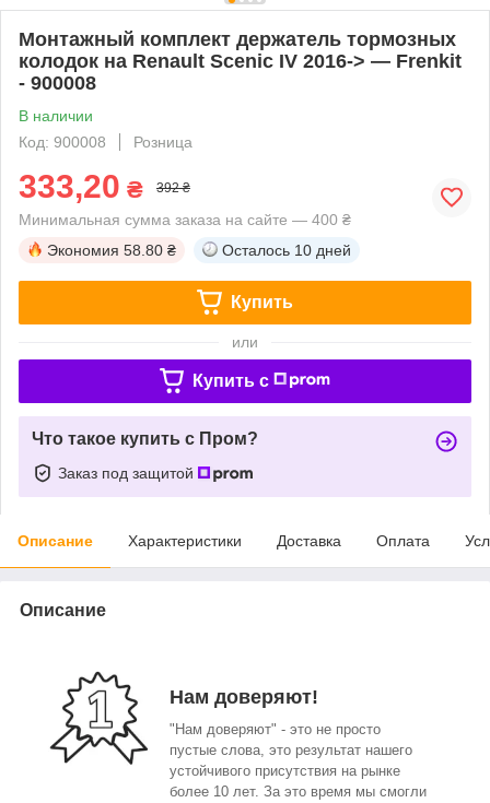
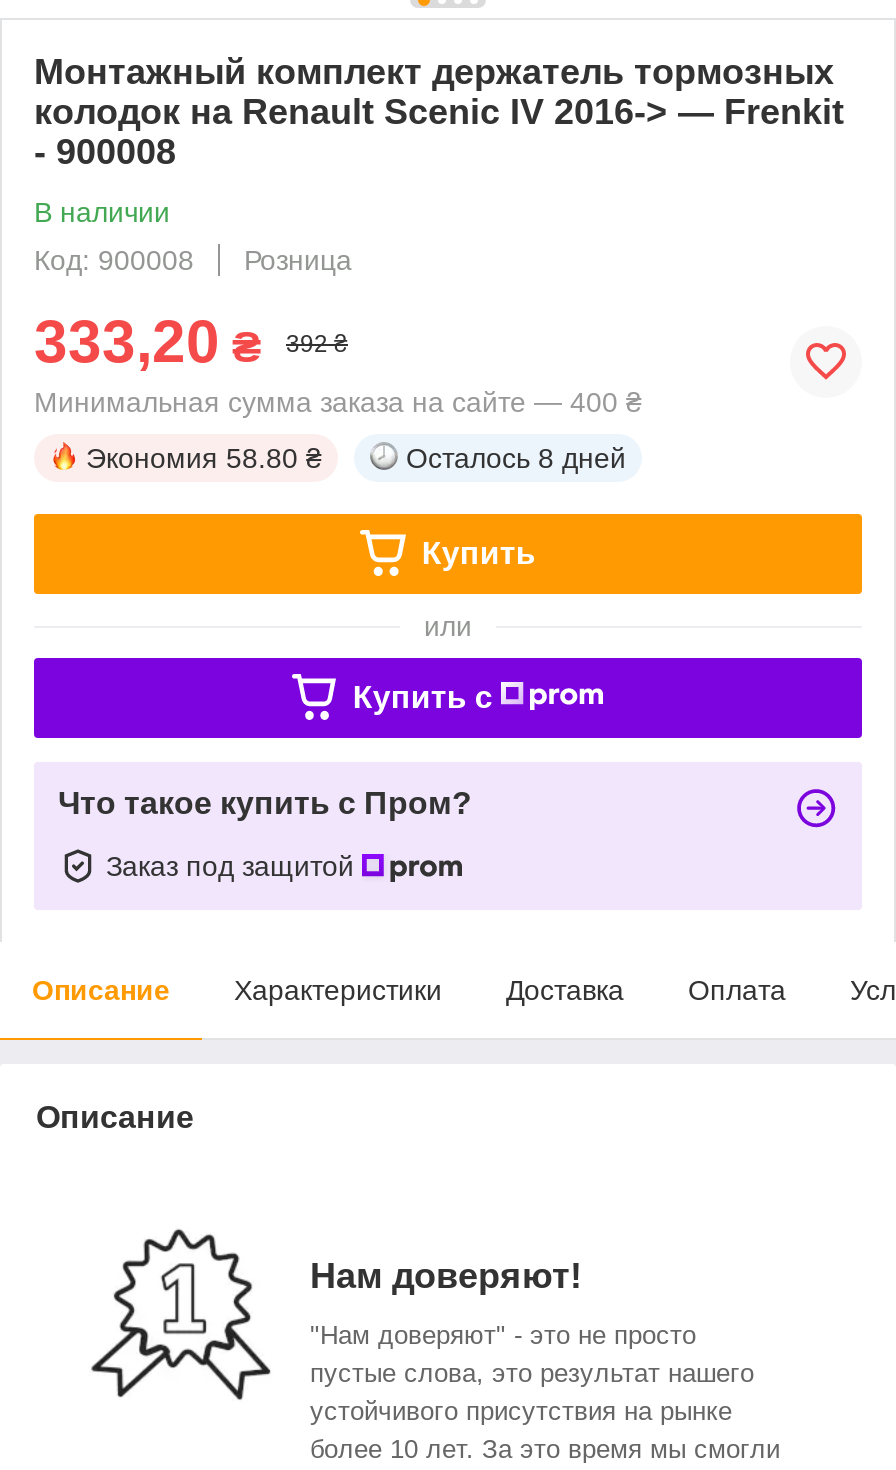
[222,241,351,259] Осталось 10 дней -> [406,442,626,474] Осталось 8 дней

